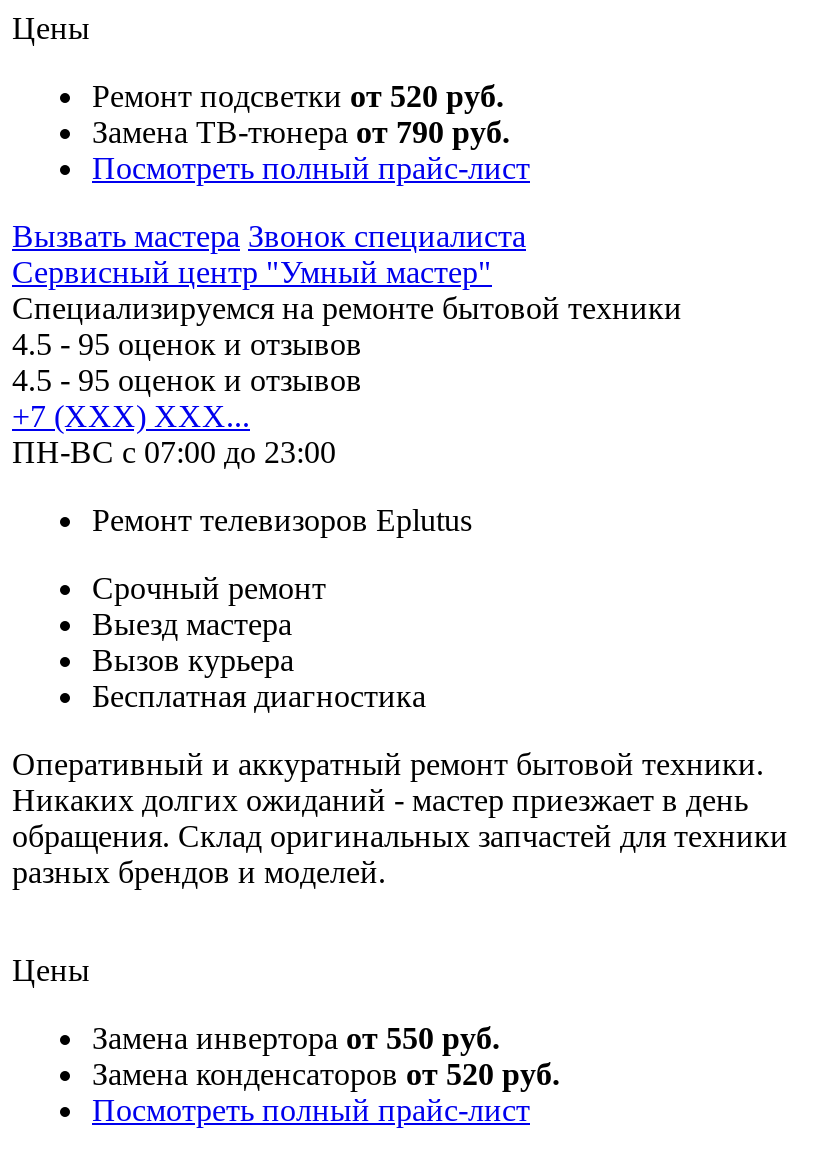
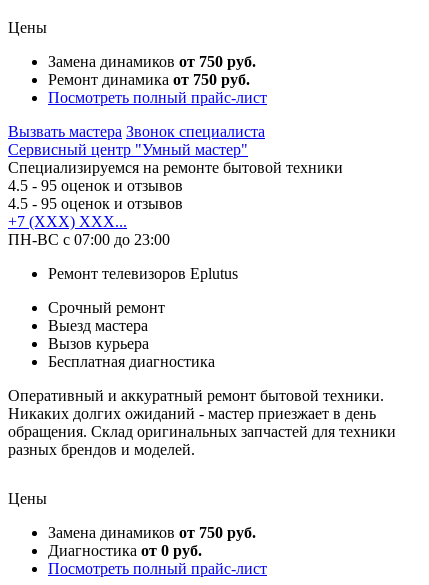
[92,79,504,113] Ремонт подсветки от 520 руб. -> [48,53,256,70] Замена динамиков от 750 руб.
[92,115,510,149] Замена ТВ-тюнера от 790 руб. -> [48,71,250,88] Ремонт динамика от 750 руб.
[92,1021,560,1091] Замена инвертора от 550 руб. | Замена конденсаторов от 520 руб. -> [48,524,256,559] Замена динамиков от 750 руб. | Диагностика от 0 руб.

